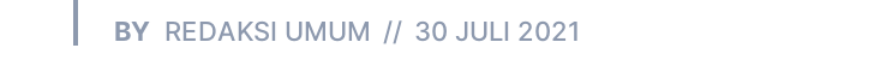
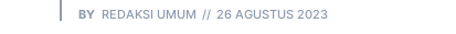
[114,13,580,47] BY REDAKSI UMUM 30 JULI 2021 -> [78,7,328,22] BY REDAKSI UMUM 26 AGUSTUS 2023

